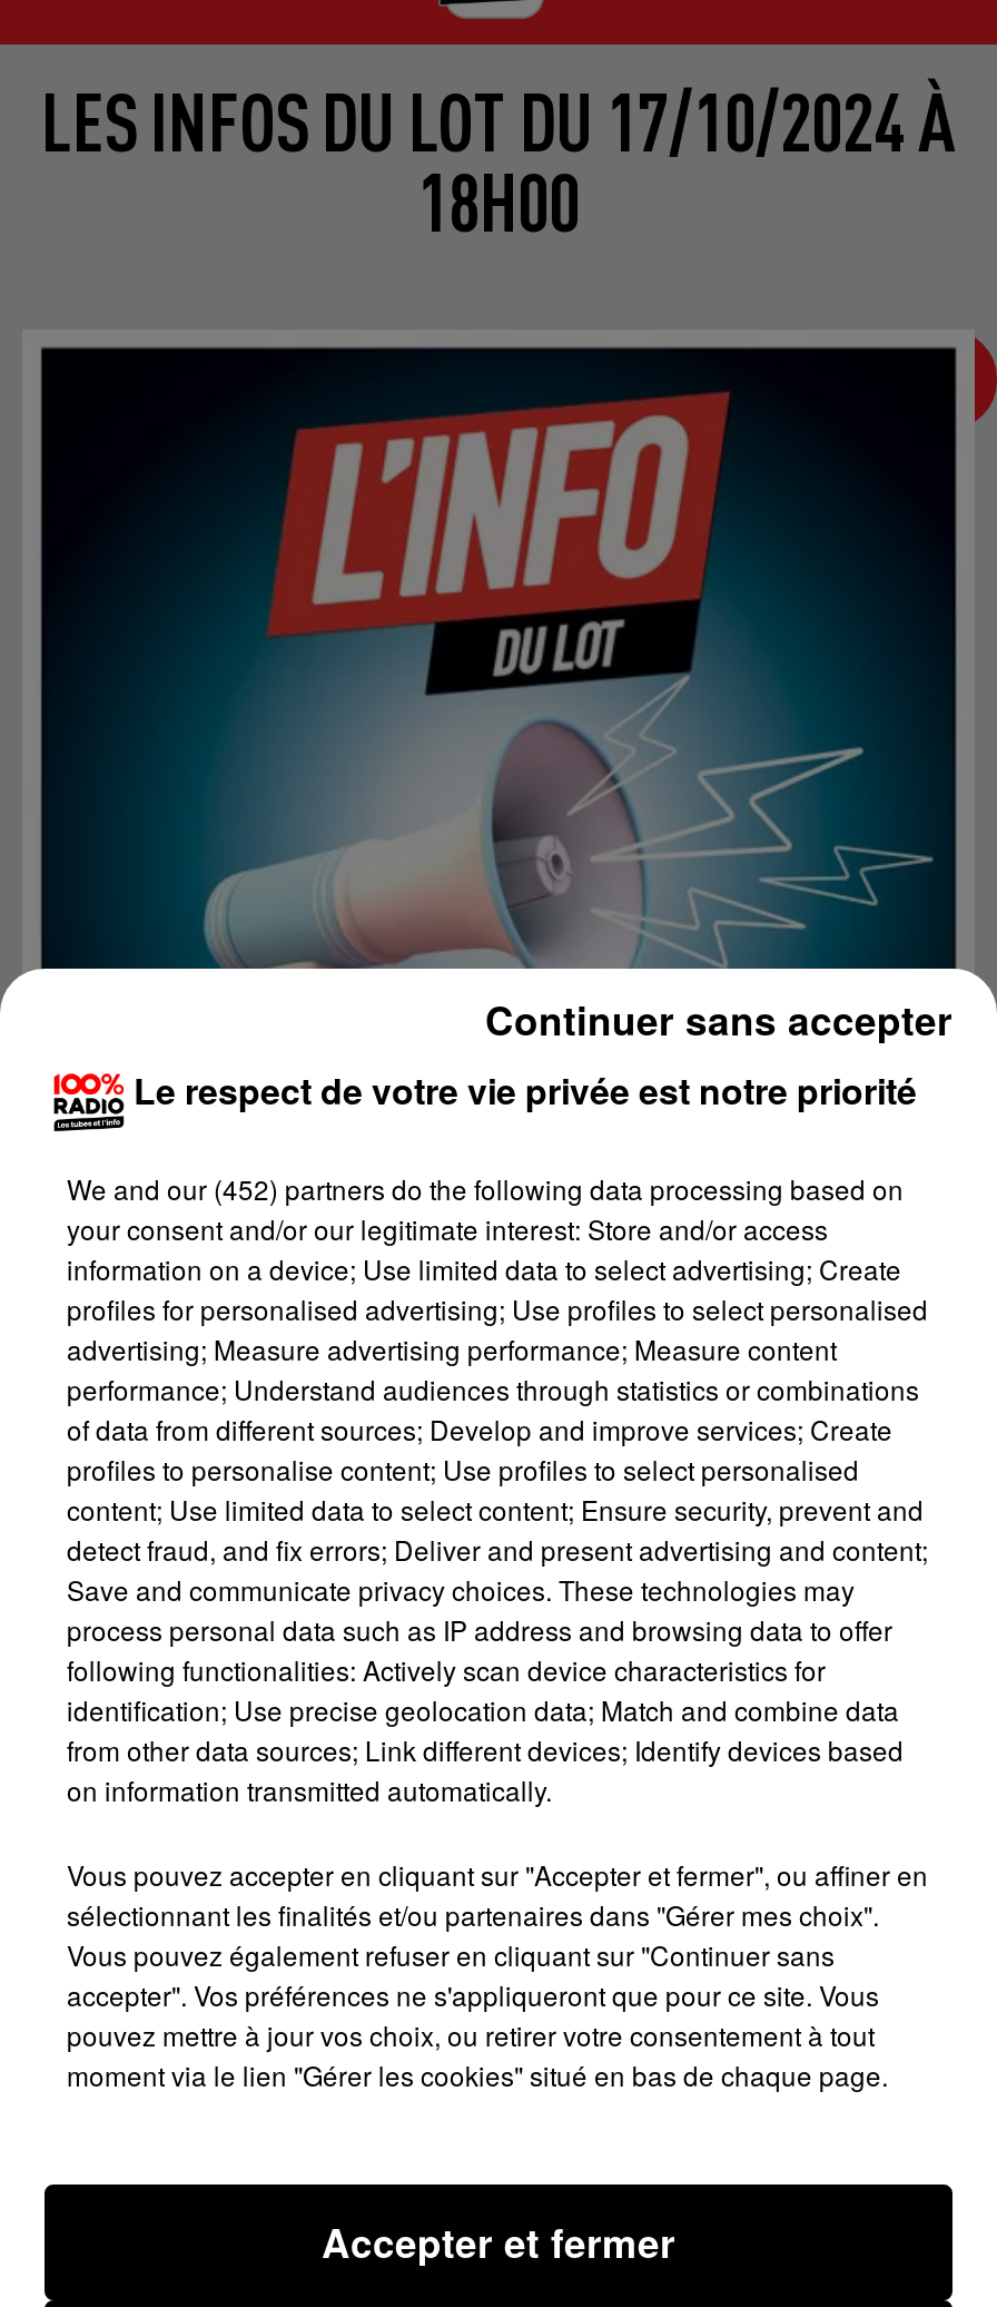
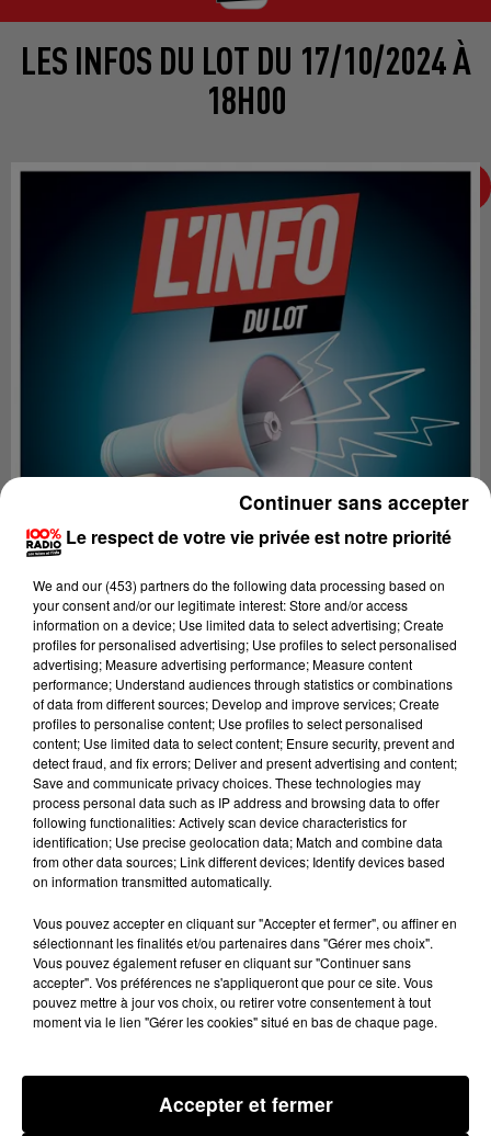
[67,1169,904,1207] We and our (452) partners do the following data processing based on -> [33,576,445,594] We and our (453) partners do the following data processing based on

